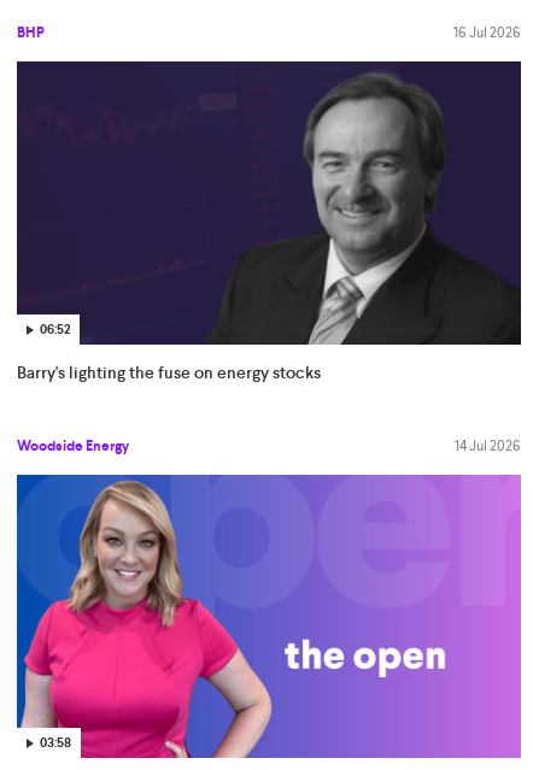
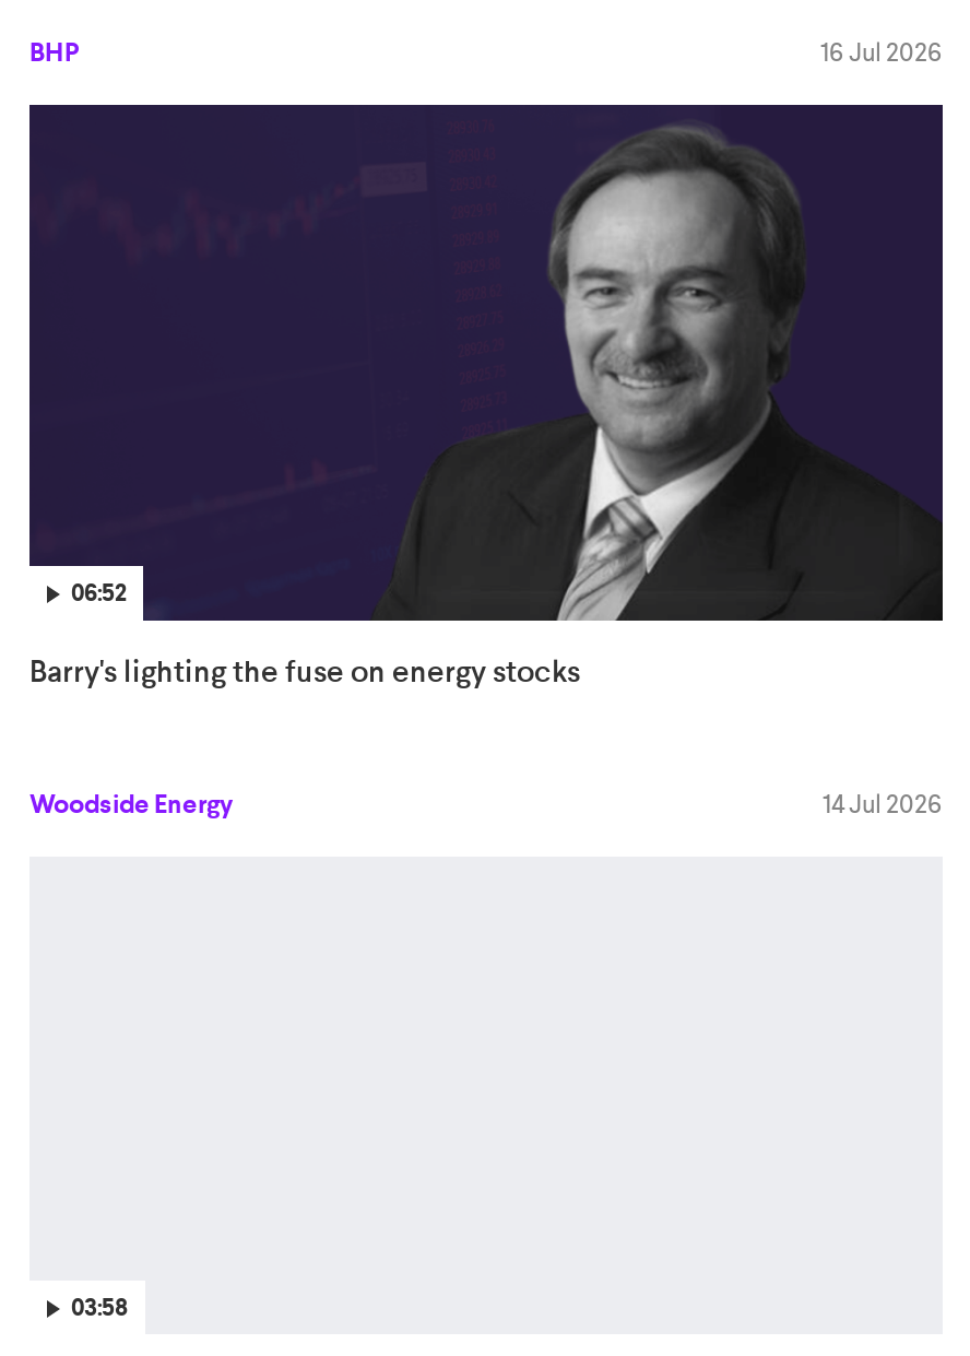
[16,474,522,759] [image] -> none

